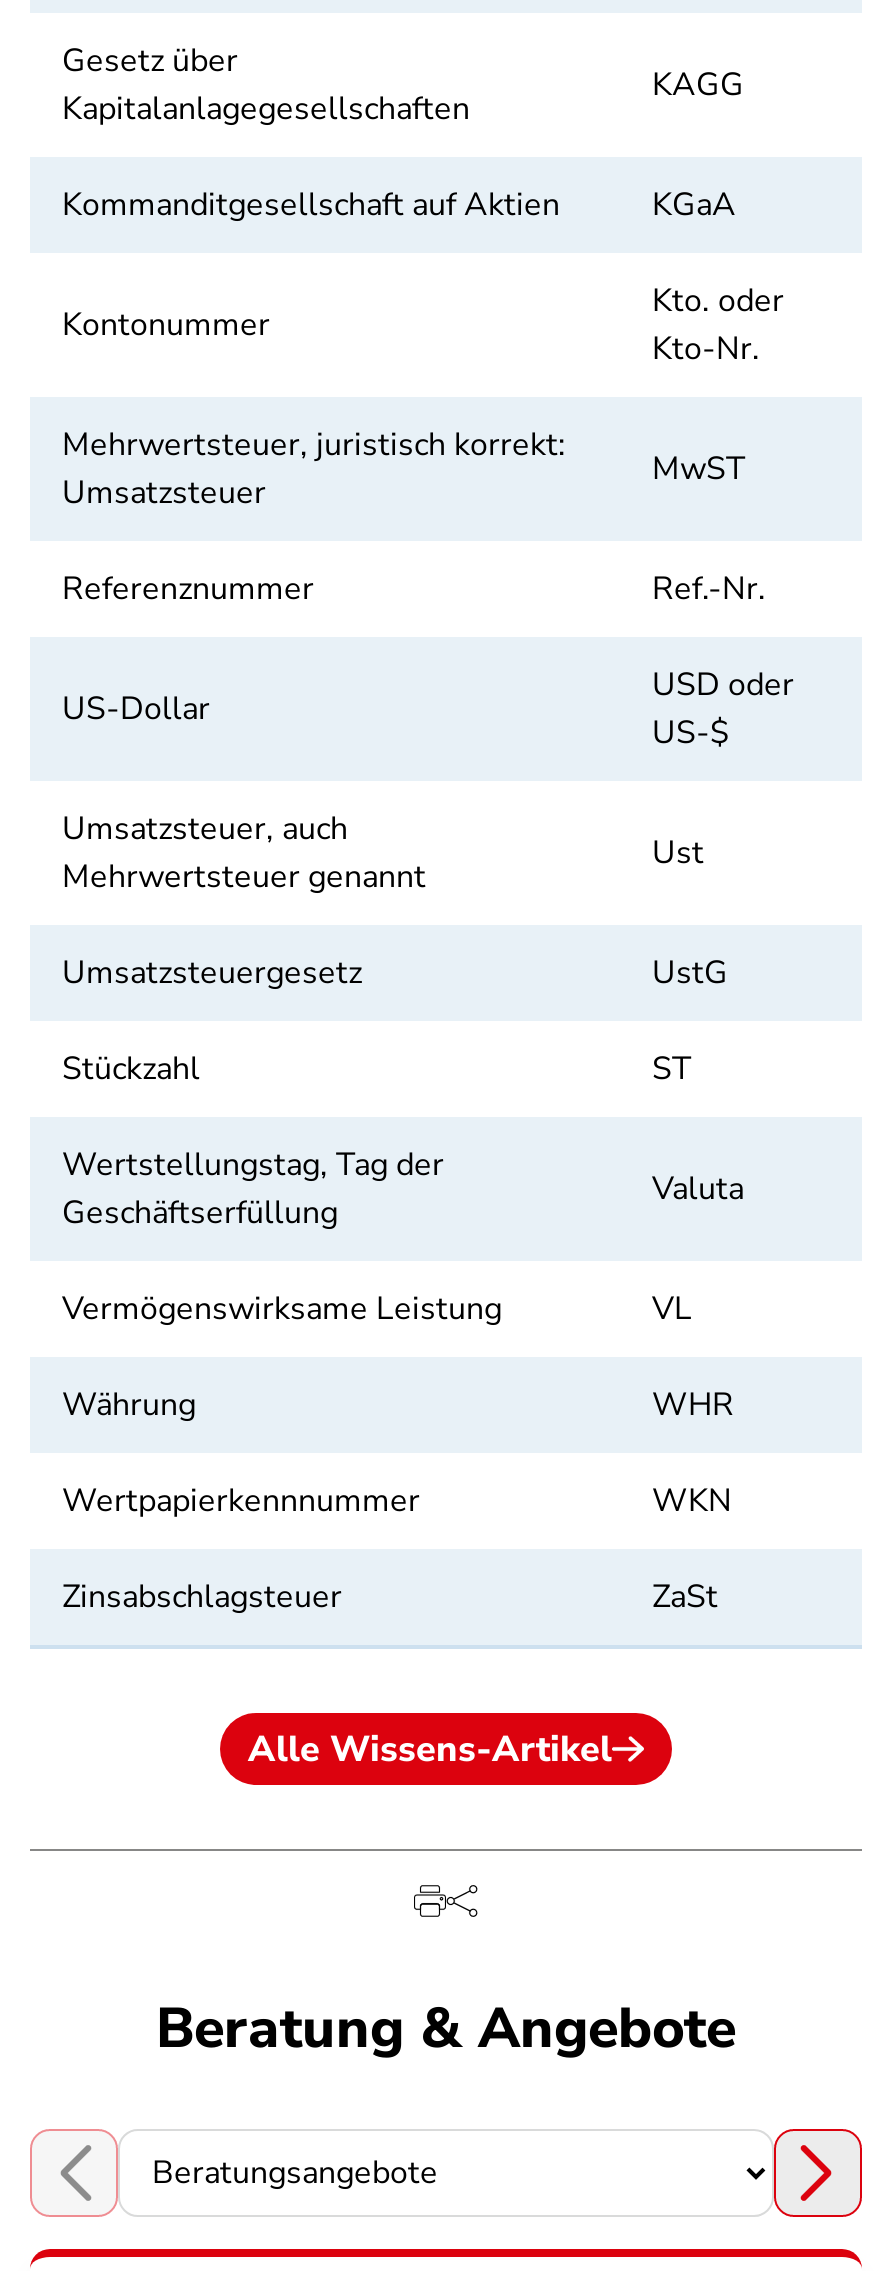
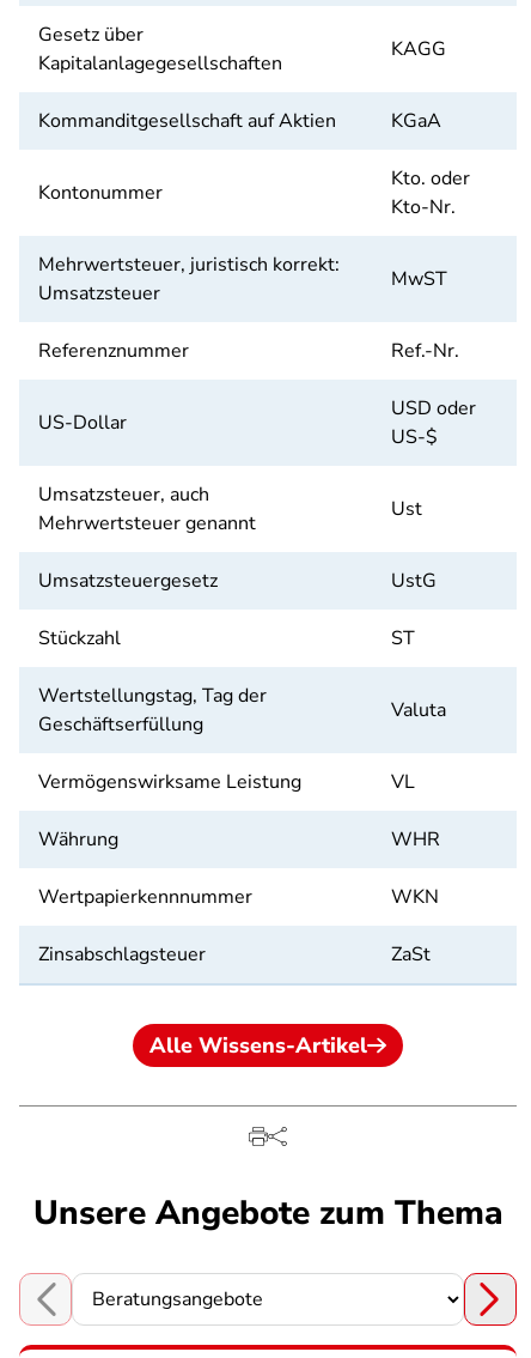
[156,1991,736,2067] Beratung & Angebote -> [33,1190,503,1236] Unsere Angebote zum Thema

